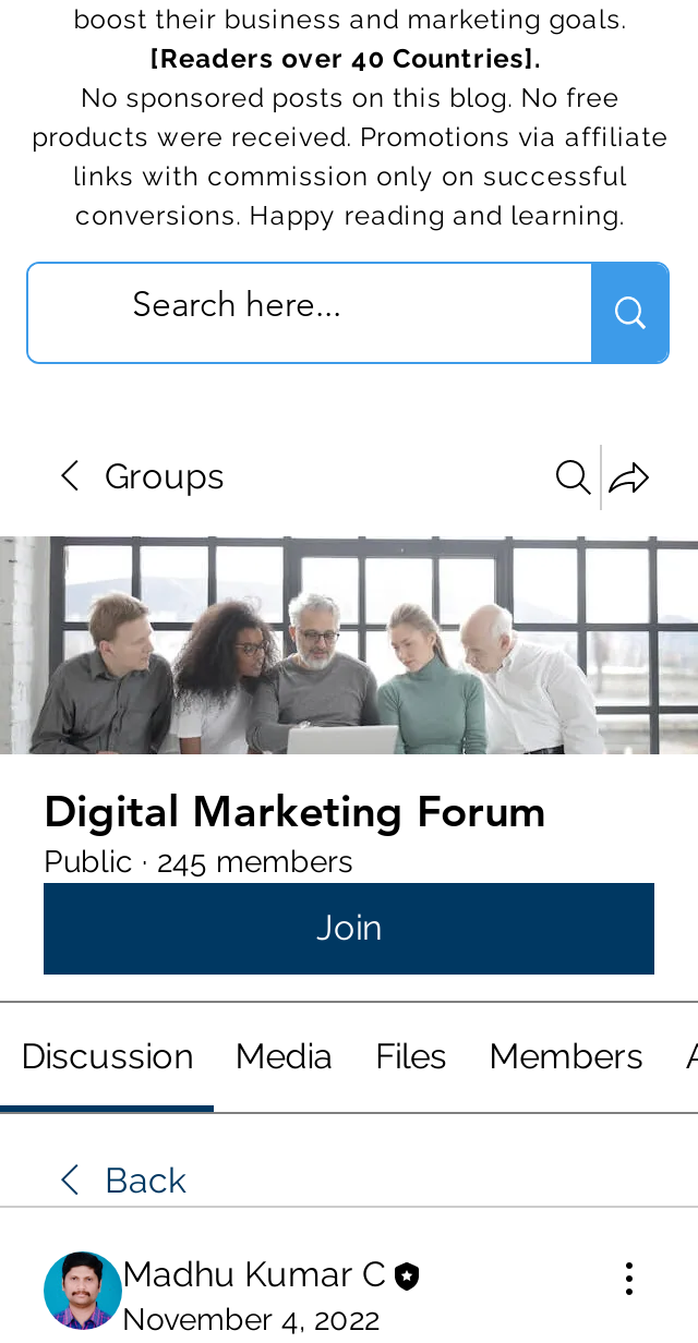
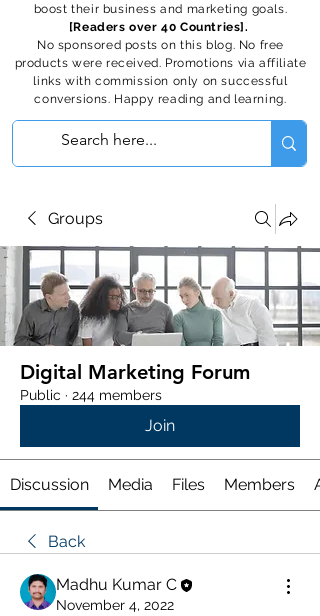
[44,844,353,879] Public · 245 members -> [20,387,162,403] Public · 244 members

